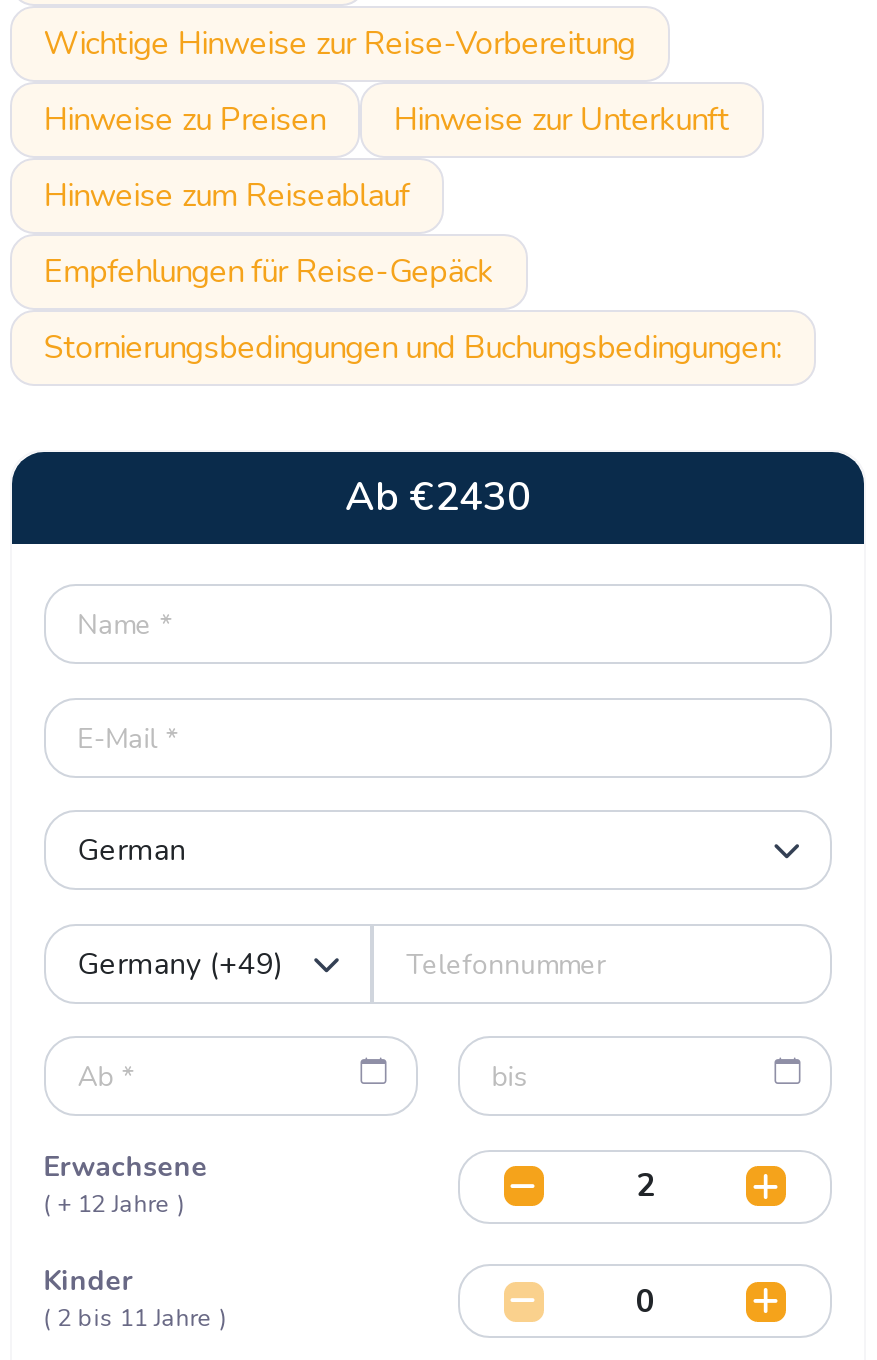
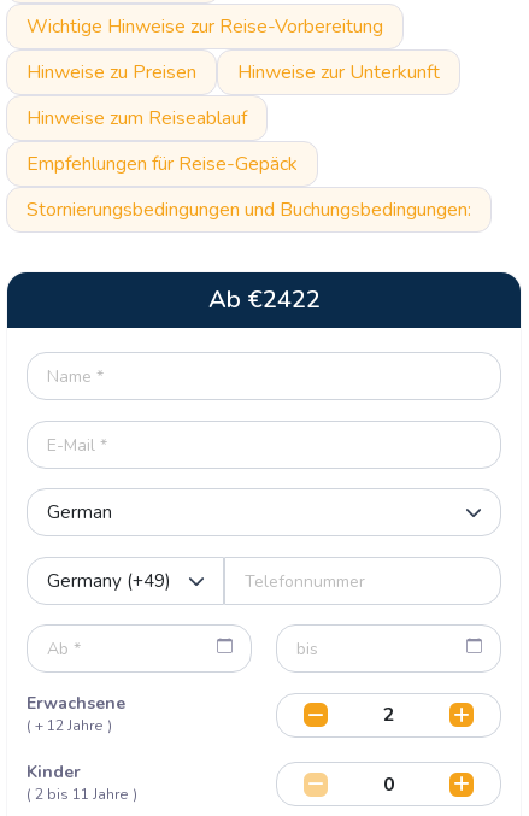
[345,470,531,524] Ab €2430 -> [208,283,320,316] Ab €2422

